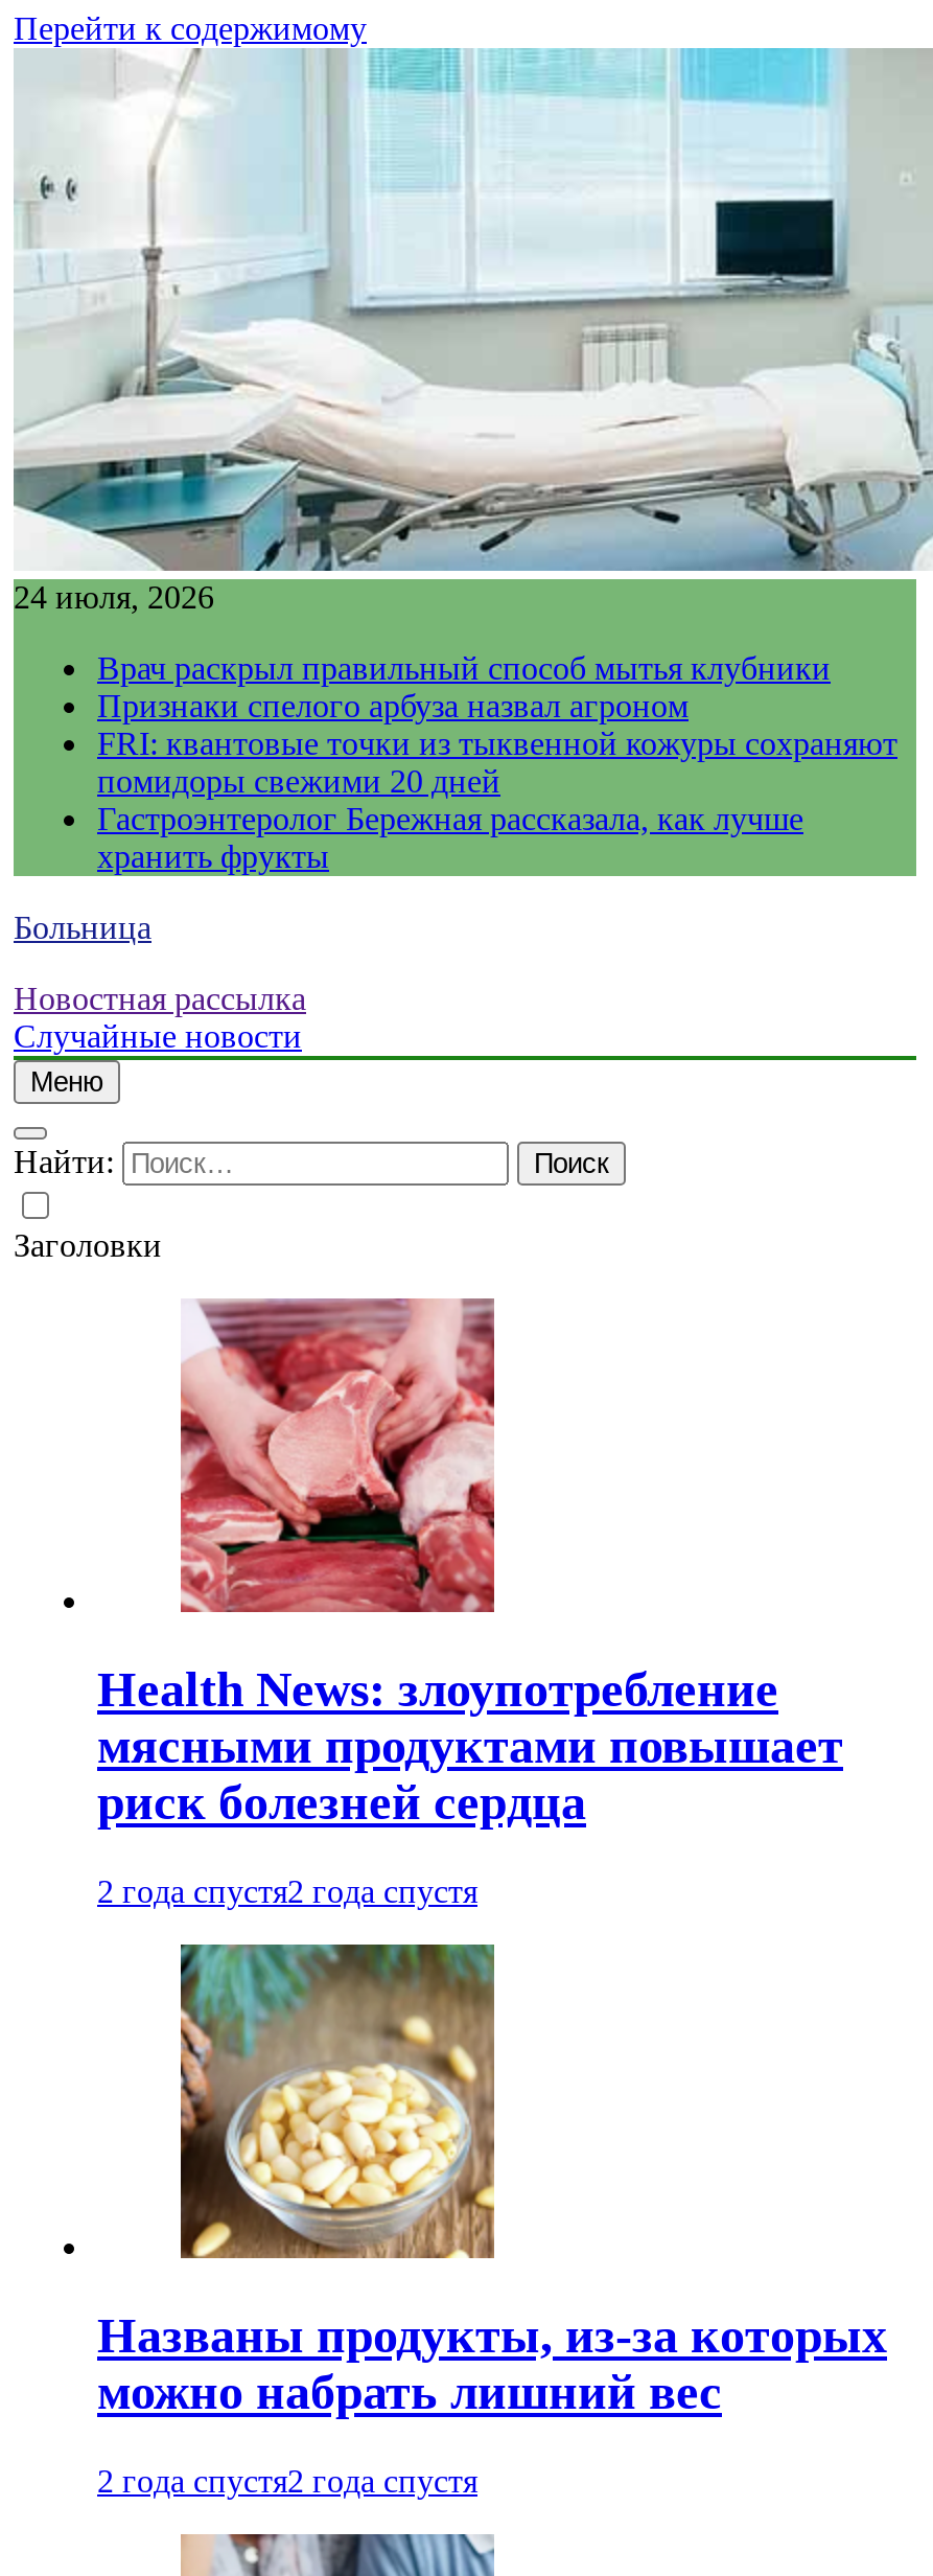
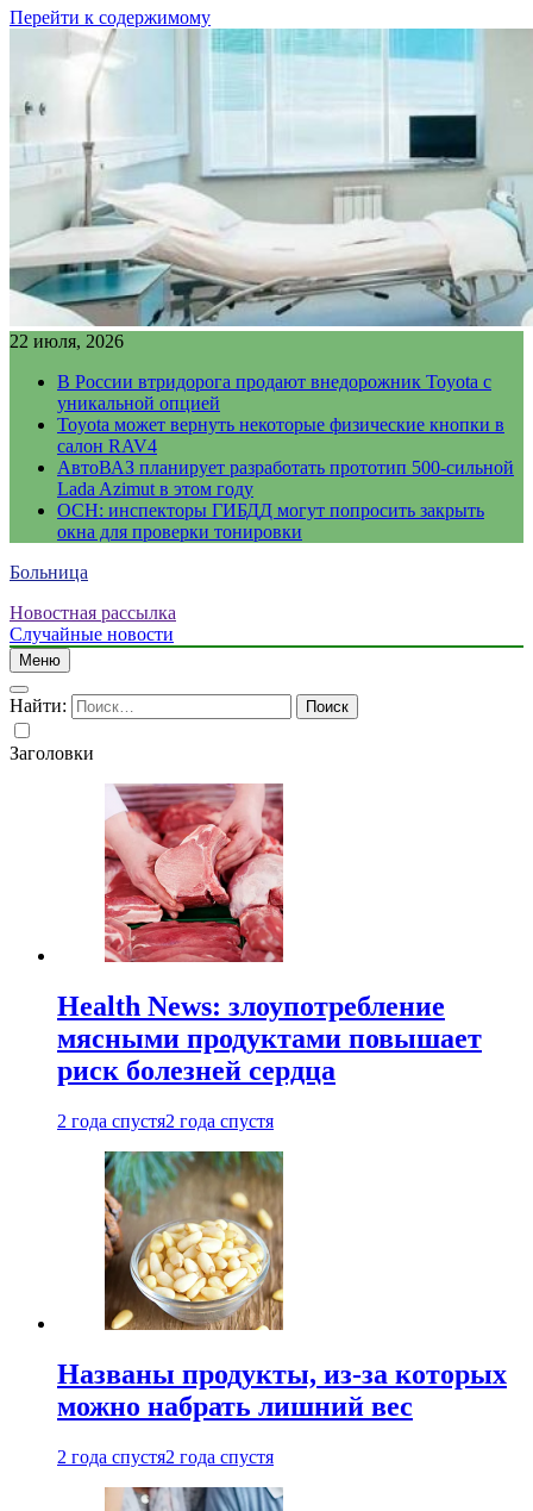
[14,579,214,615] 24 июля, 2026 -> [10,331,124,351] 22 июля, 2026
[97,650,897,874] Врач раскрыл правильный способ мытья клубники | Признаки спелого арбуза назвал агроном | FRI: квантовые точки из тыквенной кожуры сохраняют | помидоры свежими 20 дней | Гастроэнтеролог Бережная рассказала, как лучше | хранить фрукты -> [57,371,514,542] В России втридорога продают внедорожник Toyota с | уникальной опцией | Toyota может вернуть некоторые физические кнопки в | салон RAV4 | АвтоВАЗ планирует разработать прототип 500-сильной | Lada Azimut в этом году | ОСН: инспекторы ГИБДД могут попросить закрыть | окна для проверки тонировки

